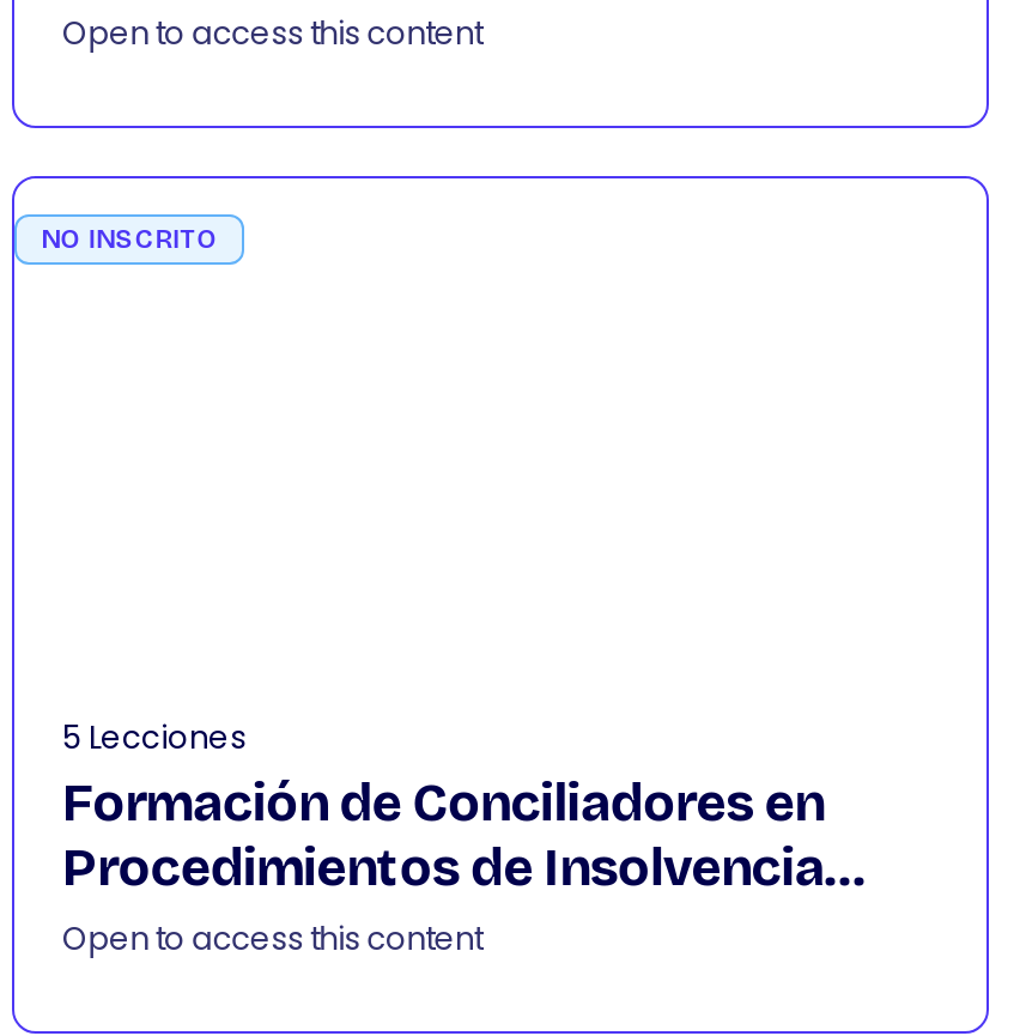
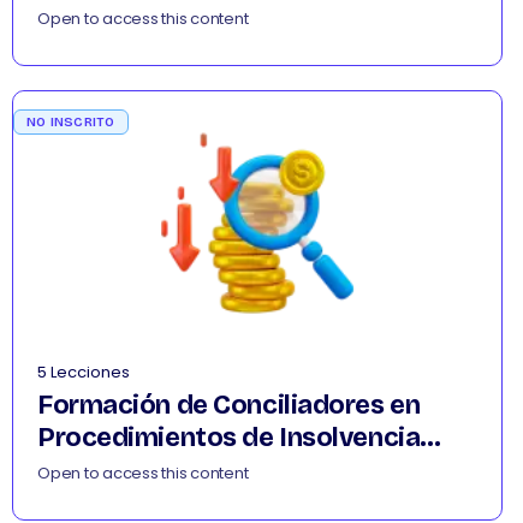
none -> [160,132,355,315] [image]

